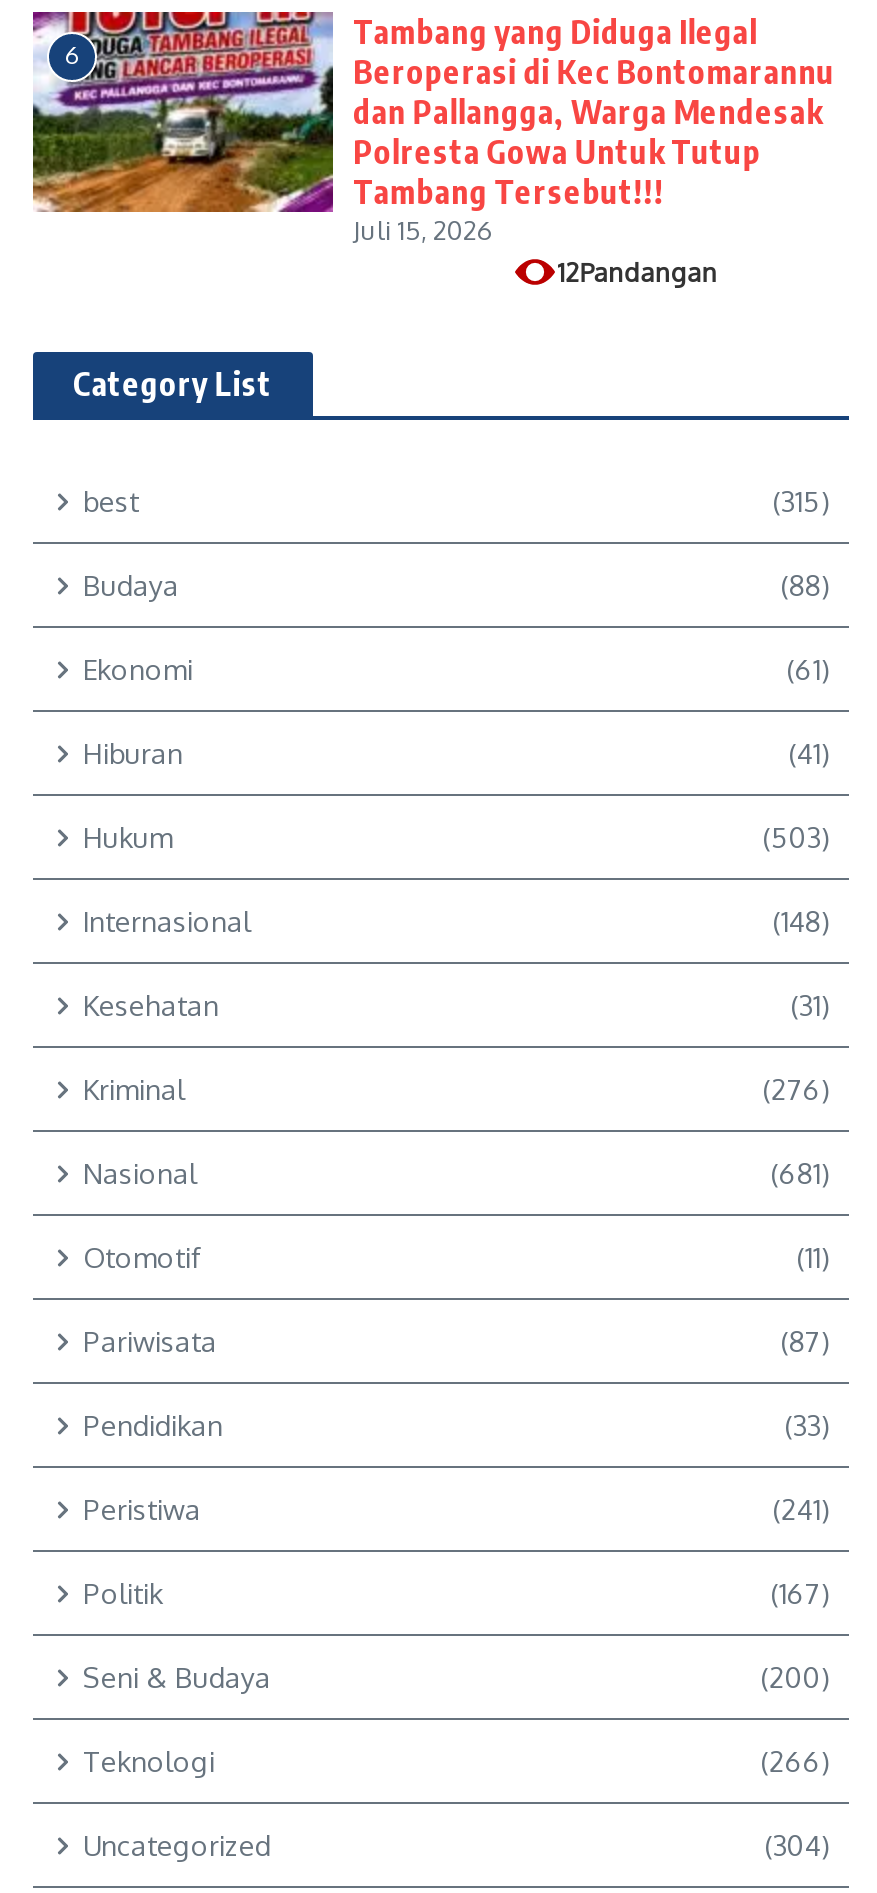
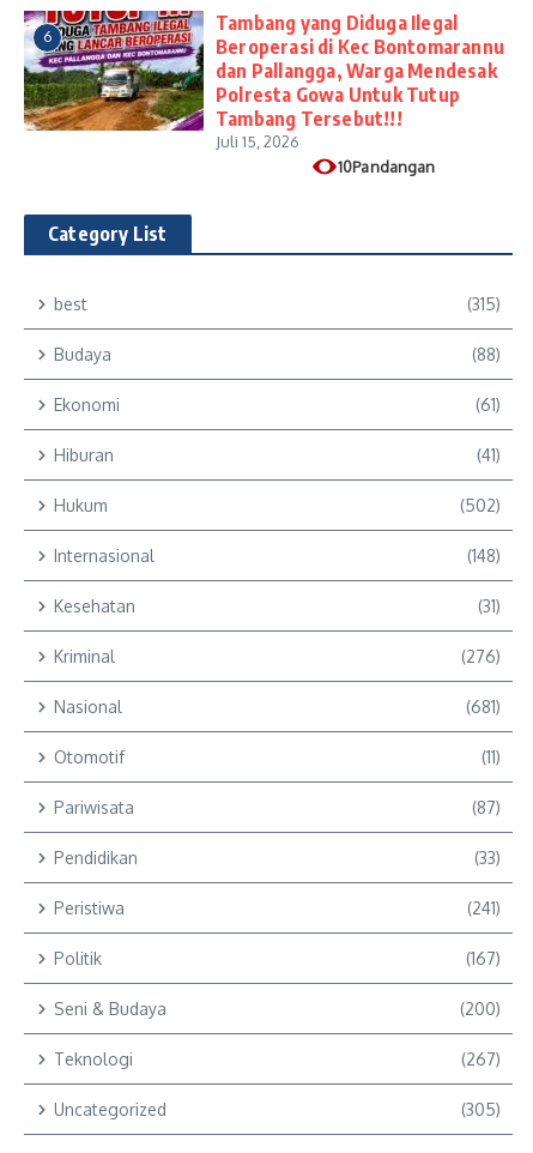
[557,255,718,287] 12Pandangan -> [338,157,435,176] 10Pandangan
[763,820,829,854] (503) -> [460,495,501,516] (502)
[761,1744,829,1778] (266) -> [461,1049,501,1069] (267)
[765,1828,829,1862] (304) -> [461,1099,501,1120] (305)

